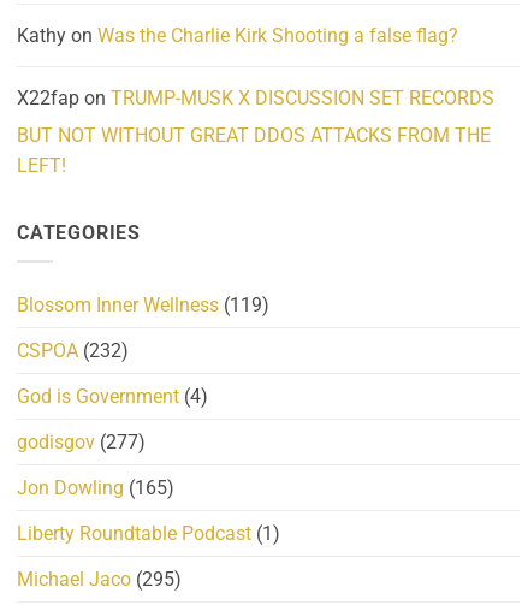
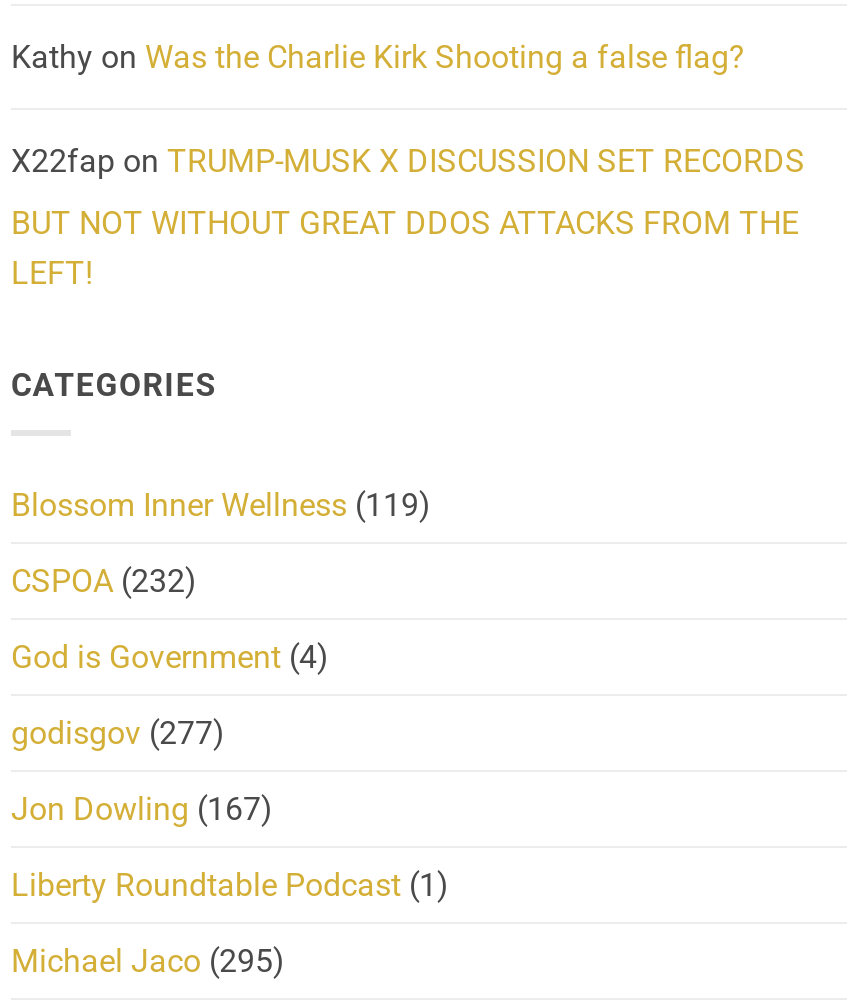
[17,477,174,499] Jon Dowling (165) -> [11,790,273,828] Jon Dowling (167)

